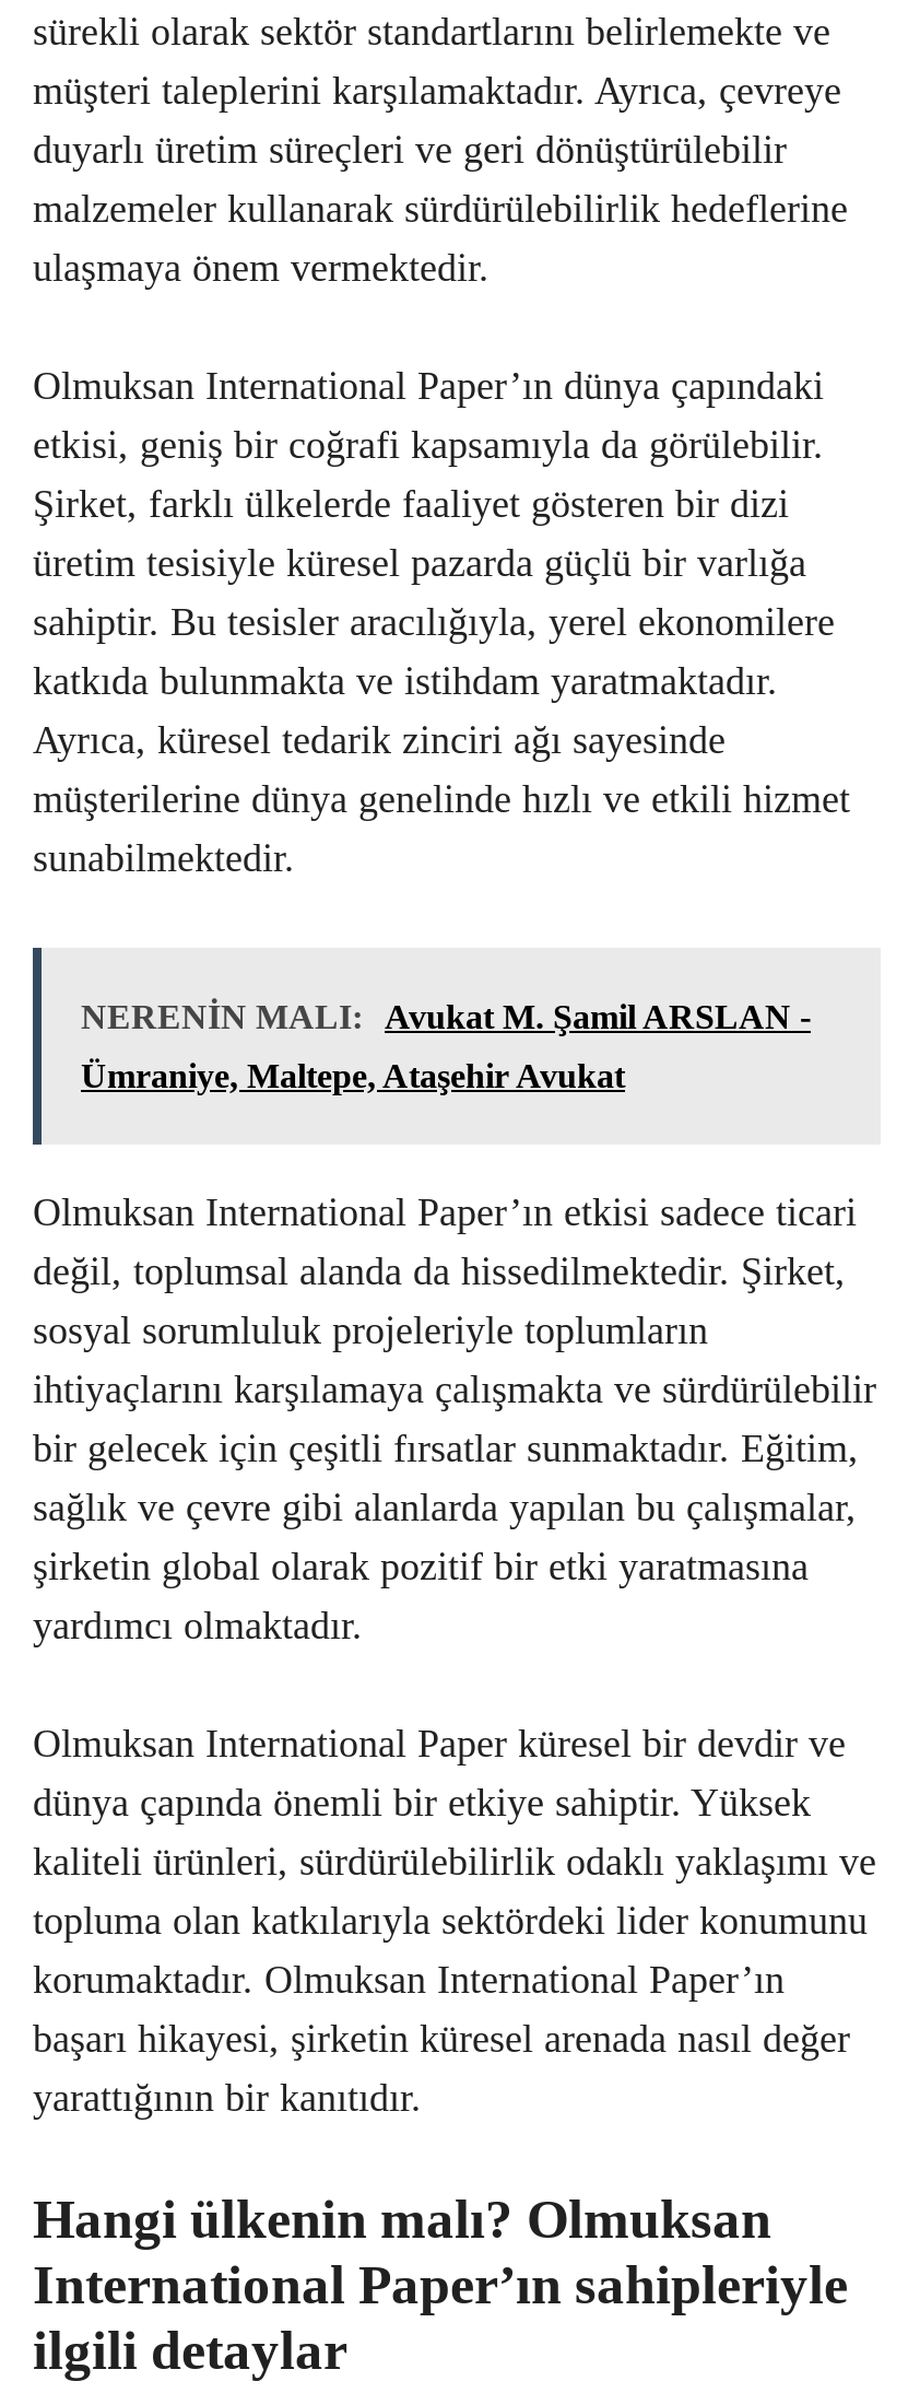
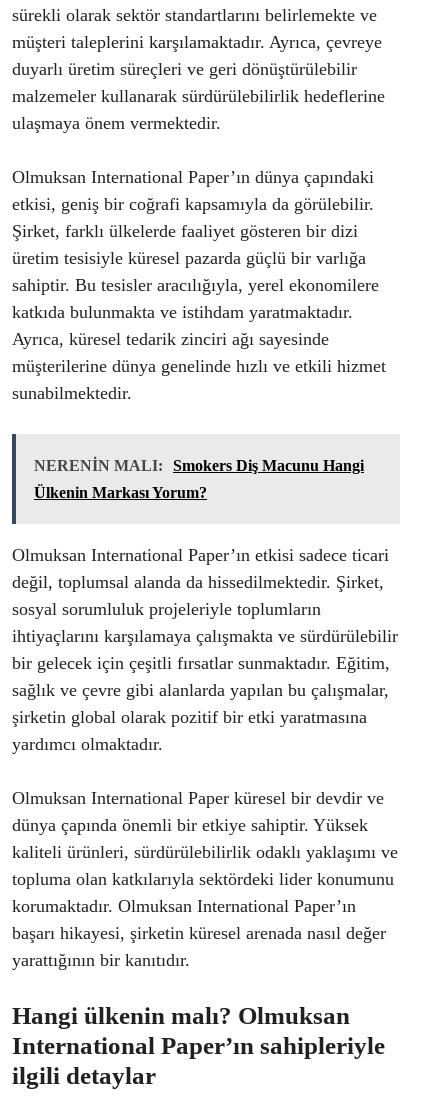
[81,998,811,1035] NERENİN MALI: Avukat M. Şamil ARSLAN - -> [34,457,364,474] NERENİN MALI: Smokers Diş Macunu Hangi
[81,1057,625,1094] Ümraniye, Maltepe, Ataşehir Avukat -> [34,484,207,501] Ülkenin Markası Yorum?

